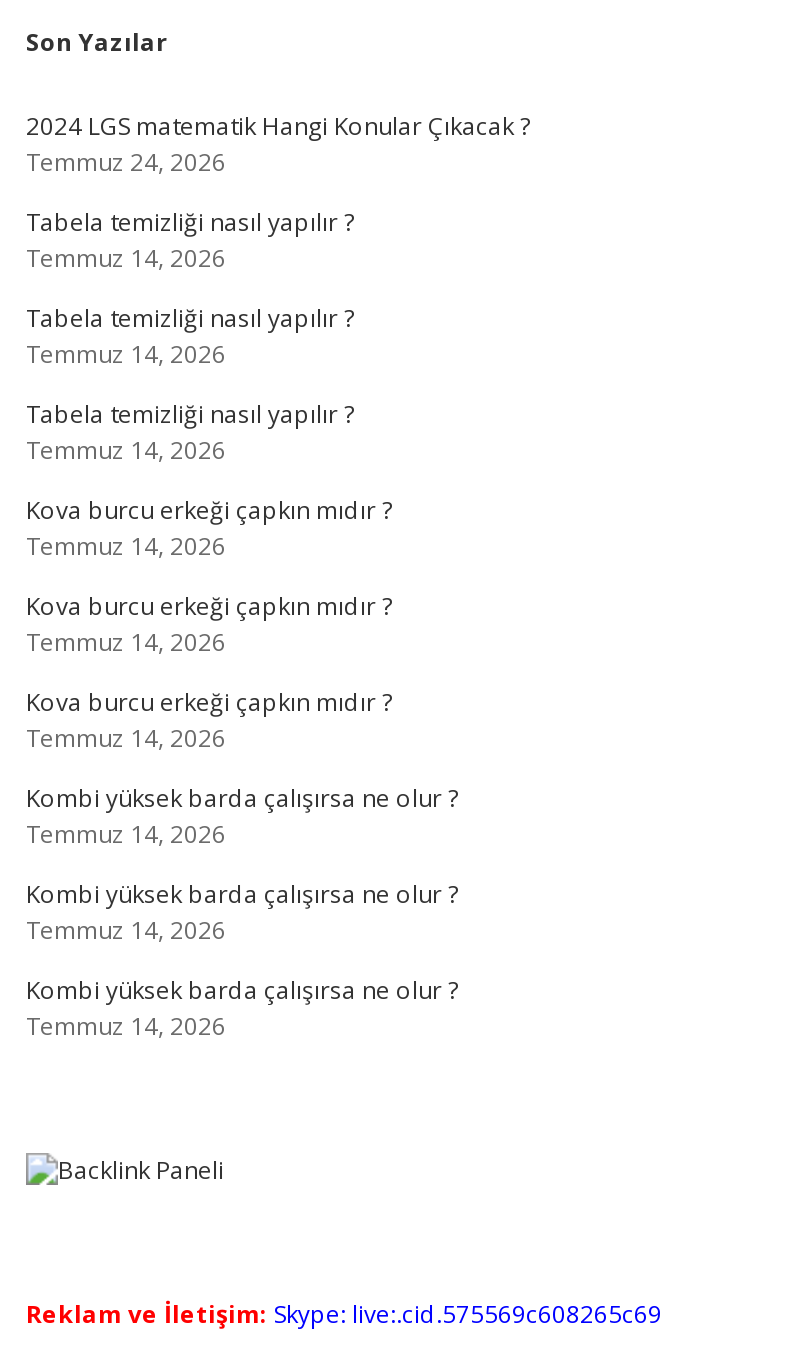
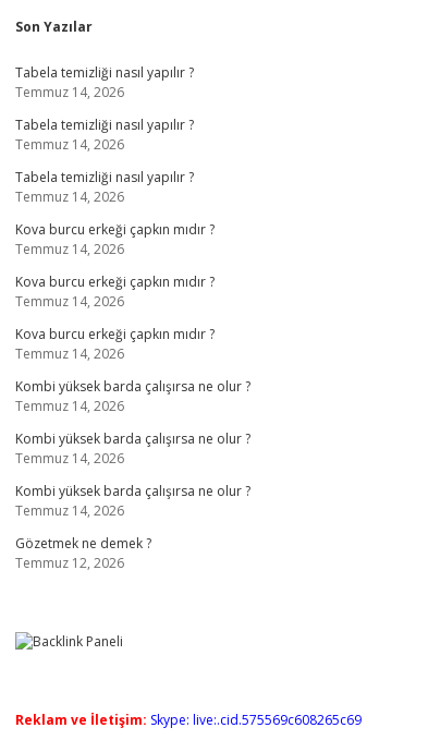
[26,109,530,179] 2024 LGS matematik Hangi Konular Çıkacak ? | Temmuz 24, 2026 -> none
moved [26,205,458,1043] -> [15,63,250,520]: Tabela temizliği nasıl yapılır ? | Temmuz 14, 2026 | Tabela temizliği nasıl yapılır ? | ... | Kombi yüksek barda çalışırsa ne olur ? | Temmuz 14, 2026
none -> [15,534,151,572] Gözetmek ne demek ? | Temmuz 12, 2026

